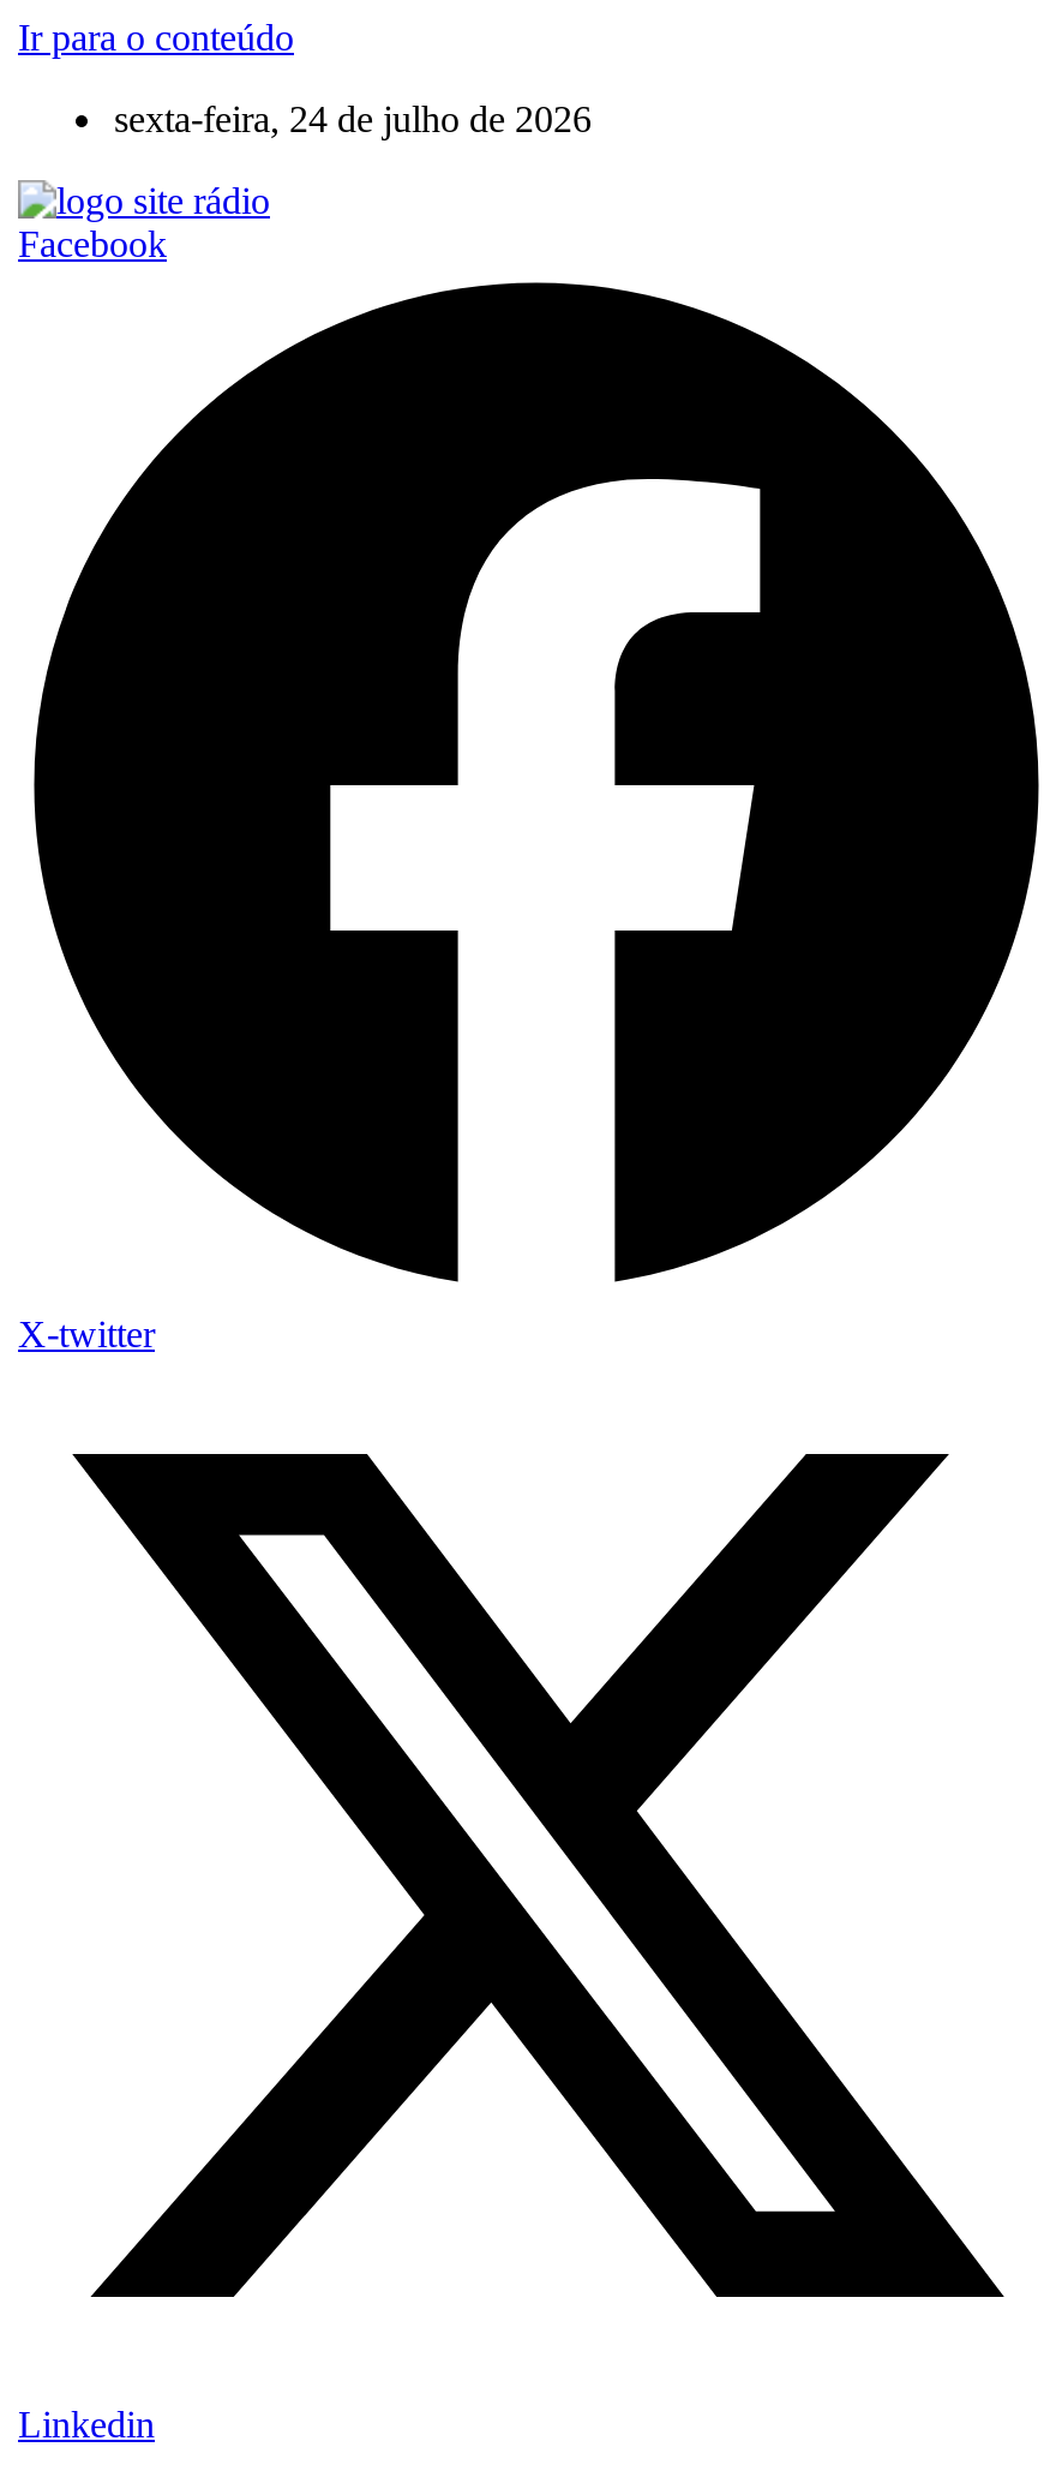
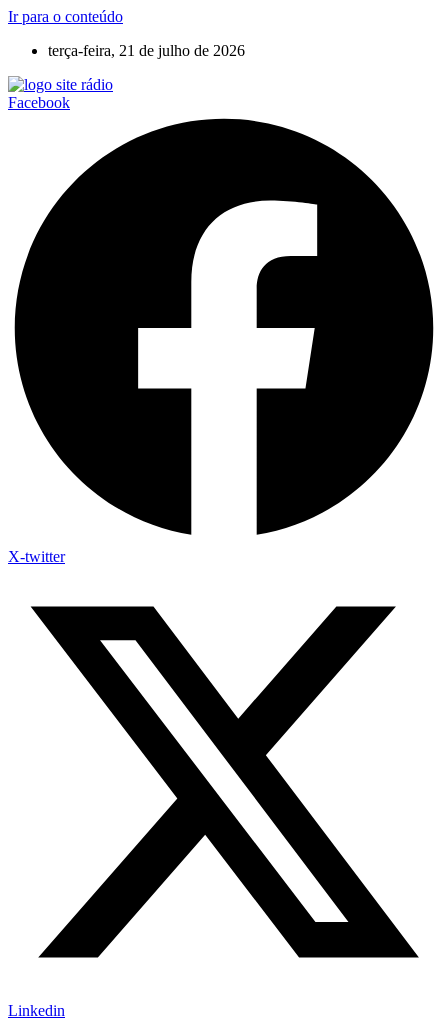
[114,98,592,139] sexta-feira, 24 de julho de 2026 -> [48,42,245,59] terça-feira, 21 de julho de 2026

